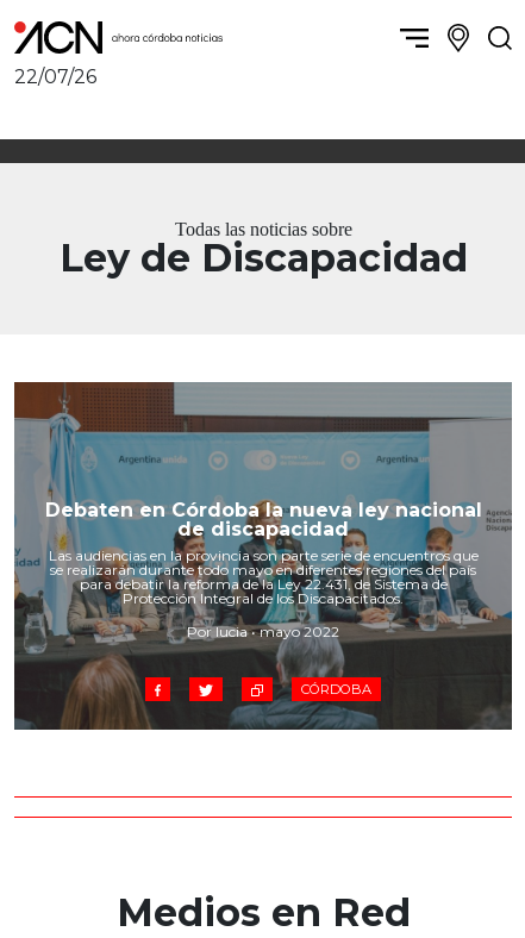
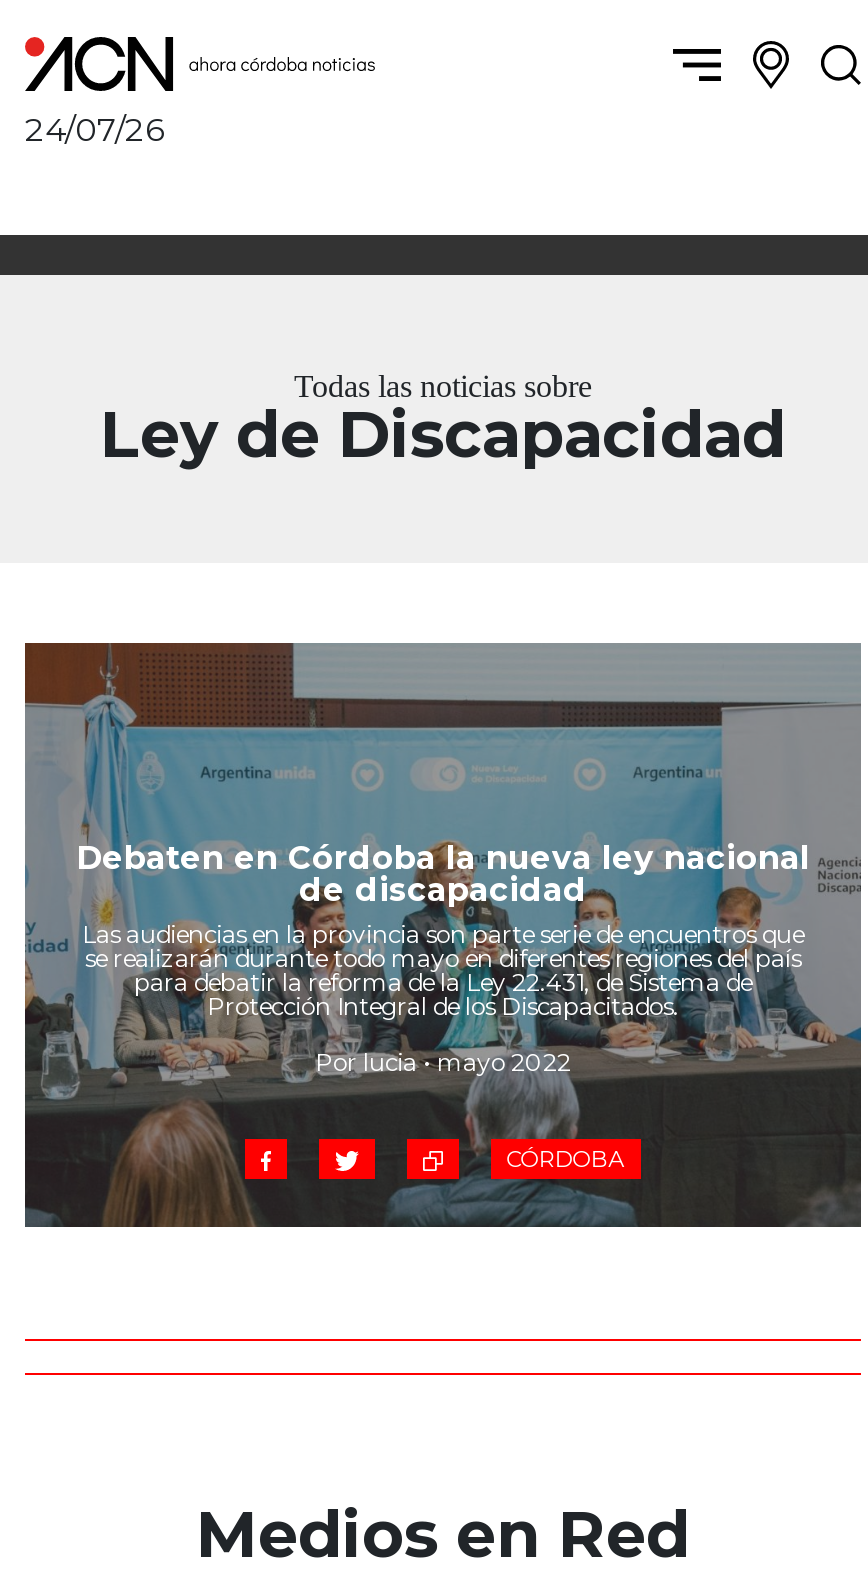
[14,65,96,88] 22/07/26 -> [25,110,163,148] 24/07/26

